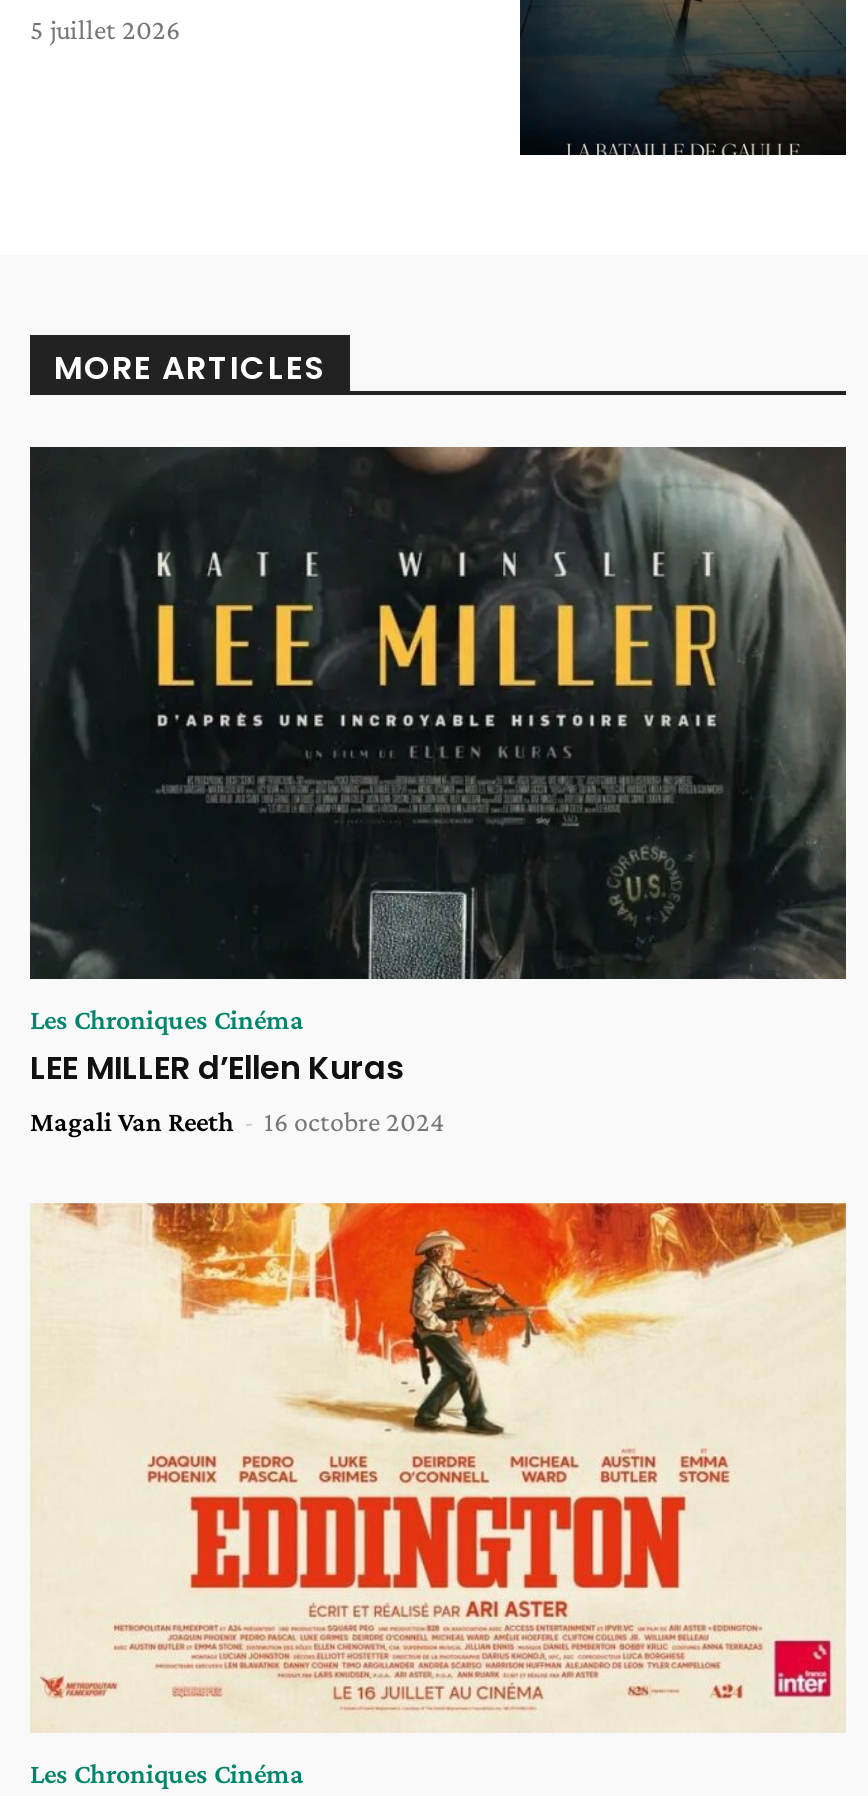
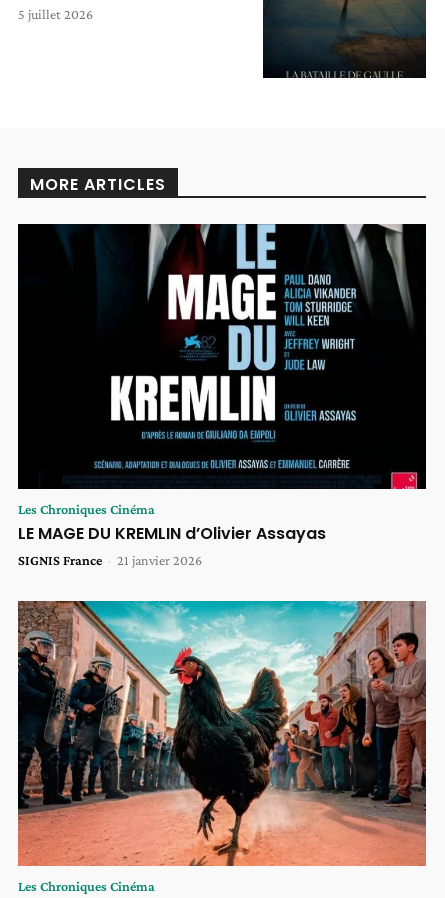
[30,446,848,1136] [image] | LEE MILLER d’Ellen Kuras | Magali Van Reeth - 16 octobre 2024 -> [18,223,427,568] [image] | LE MAGE DU KREMLIN d’Olivier Assayas | SIGNIS France - 21 janvier 2026
[30,1200,846,1732] [image] -> [17,600,427,867] [image]

